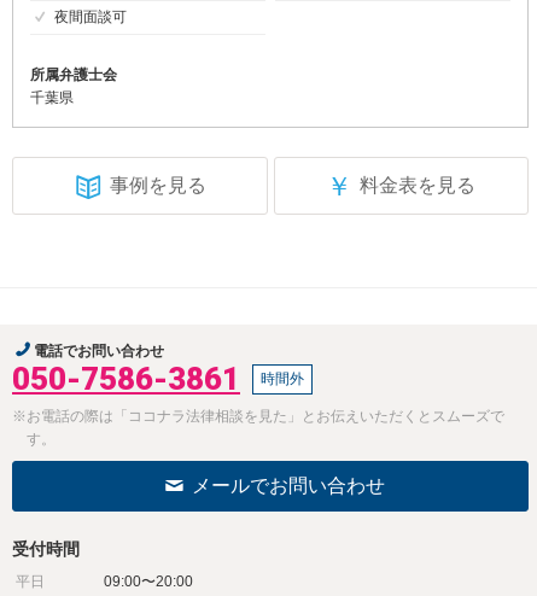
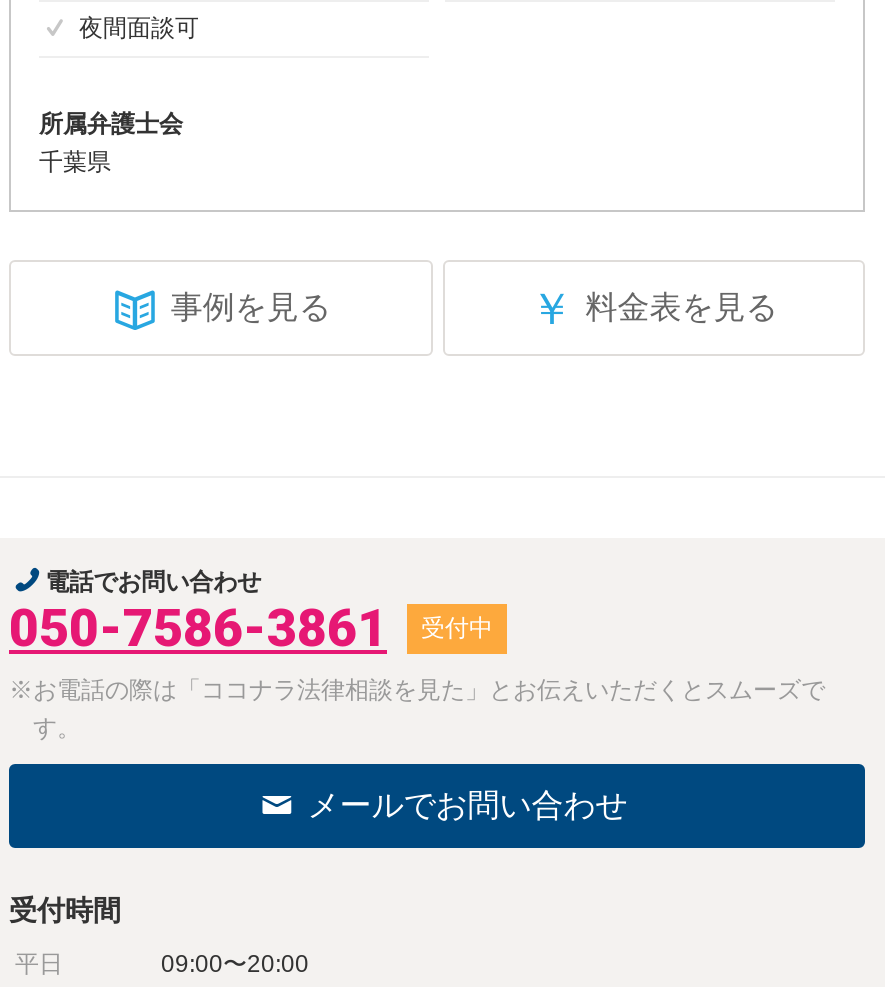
[261,370,304,387] 時間外 -> [421,614,493,642] 受付中

